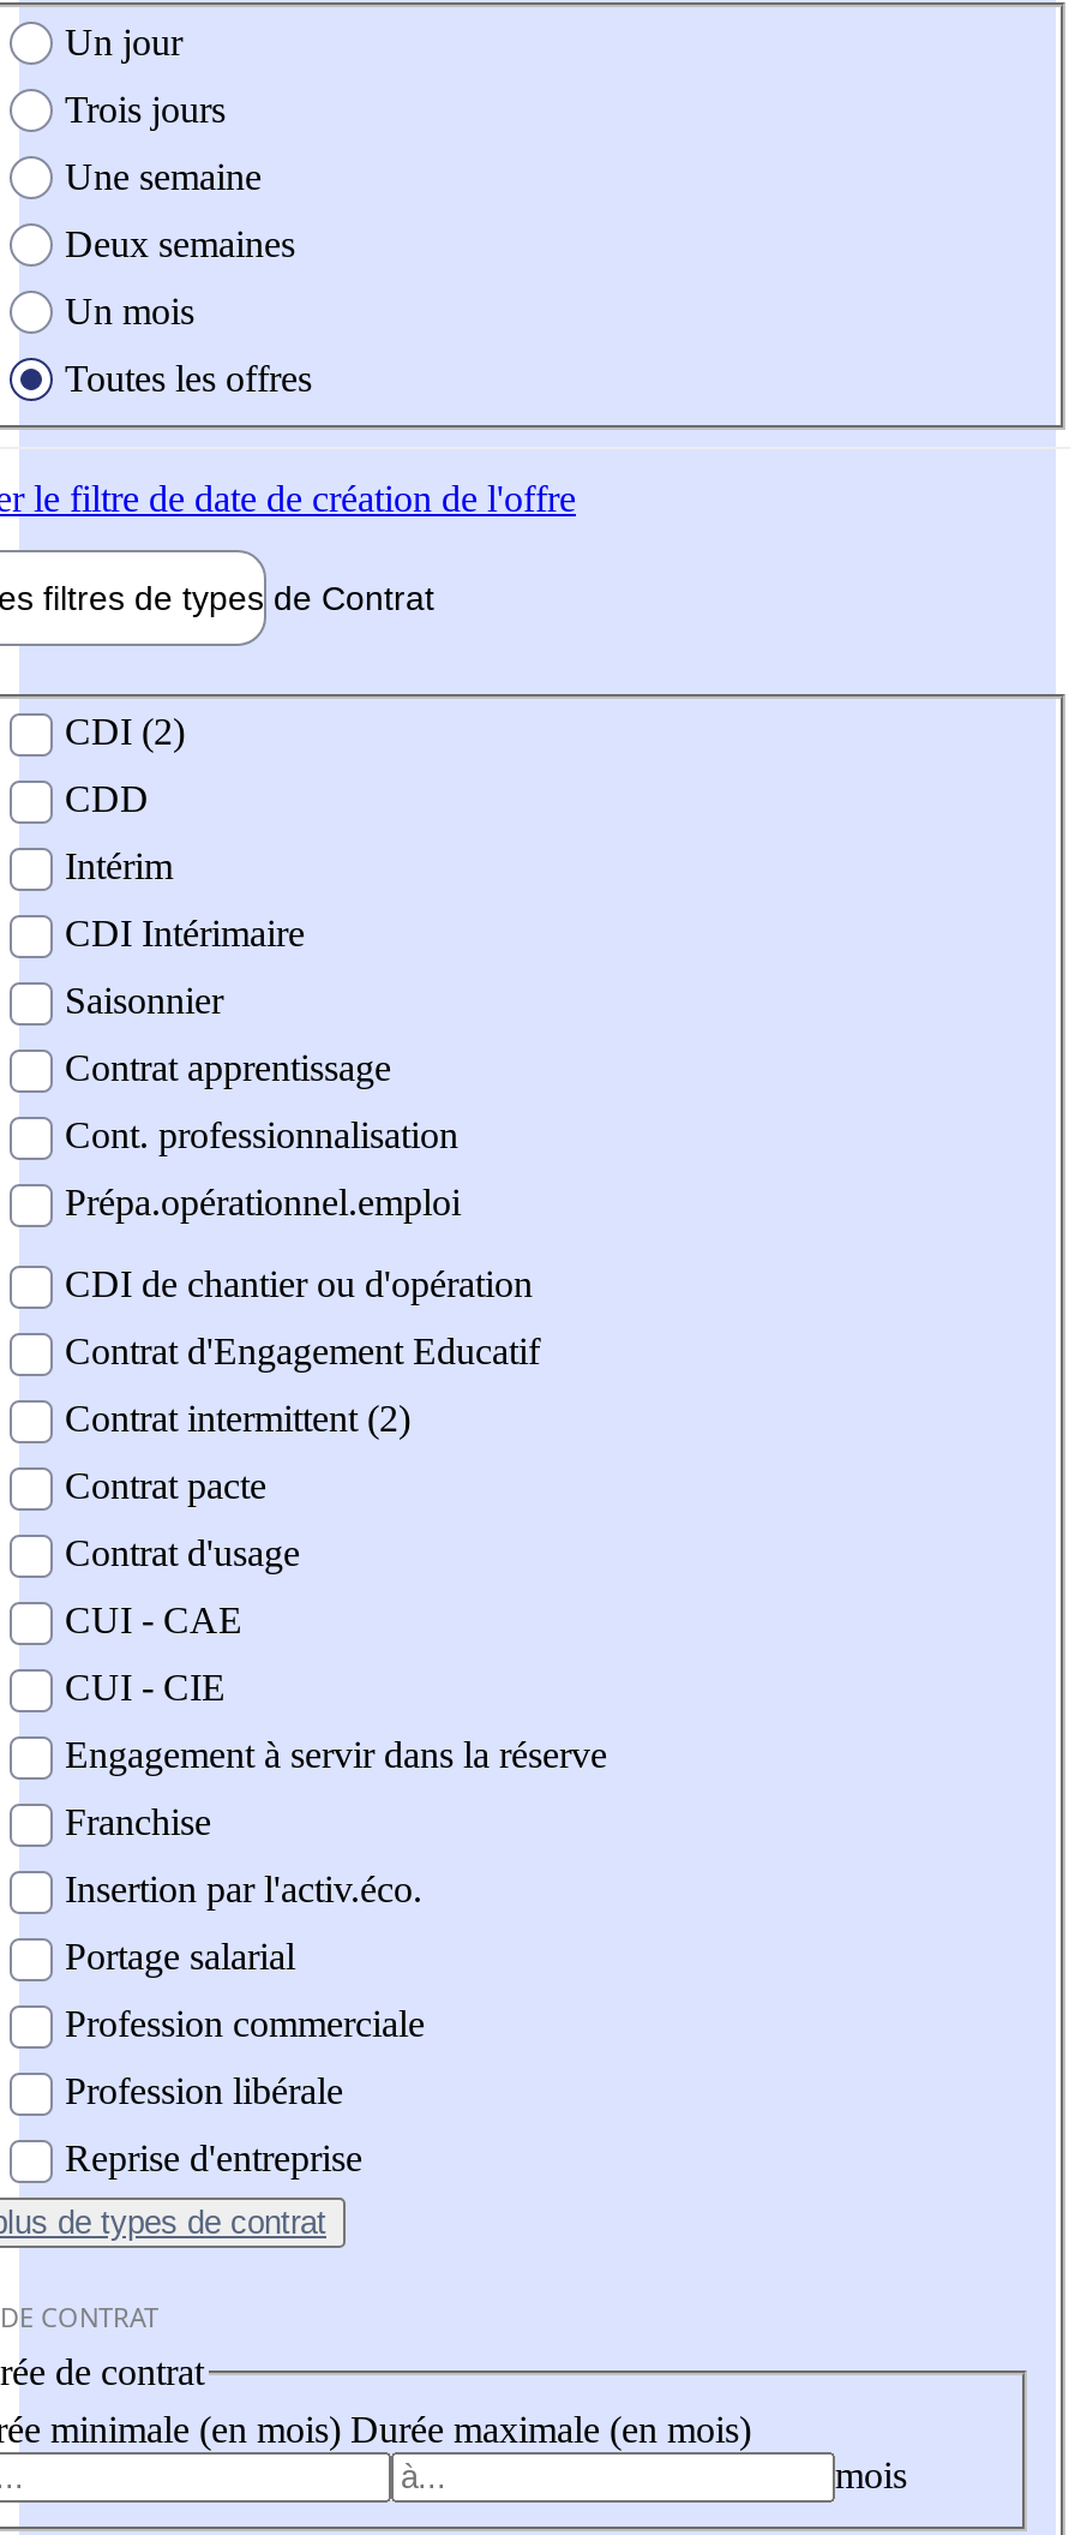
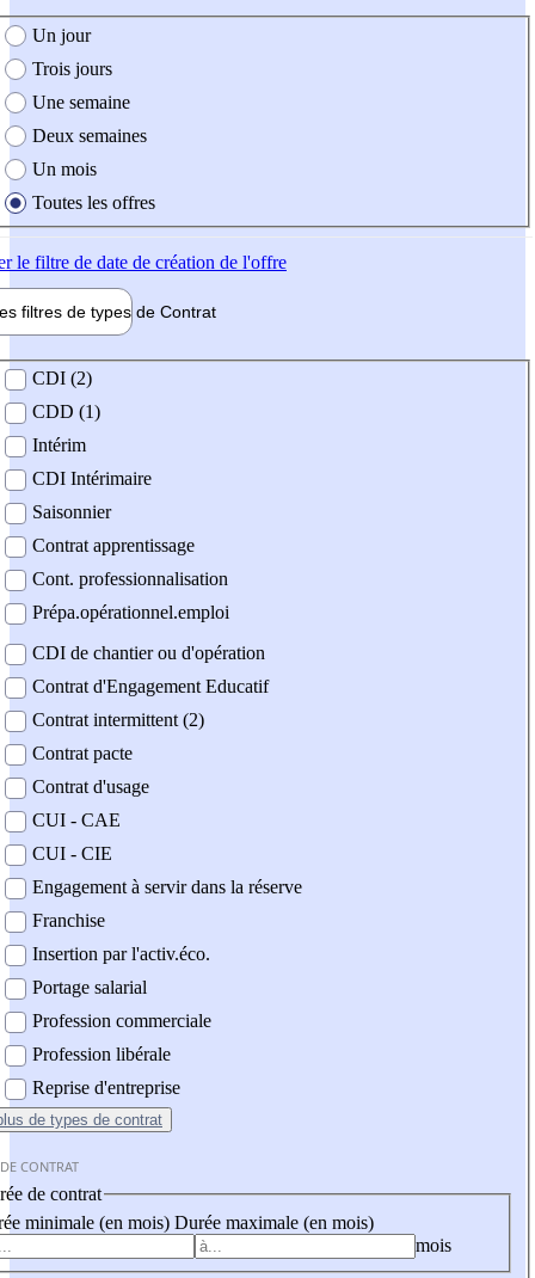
[65,779,149,819] CDD -> [32,402,100,422] CDD (1)

